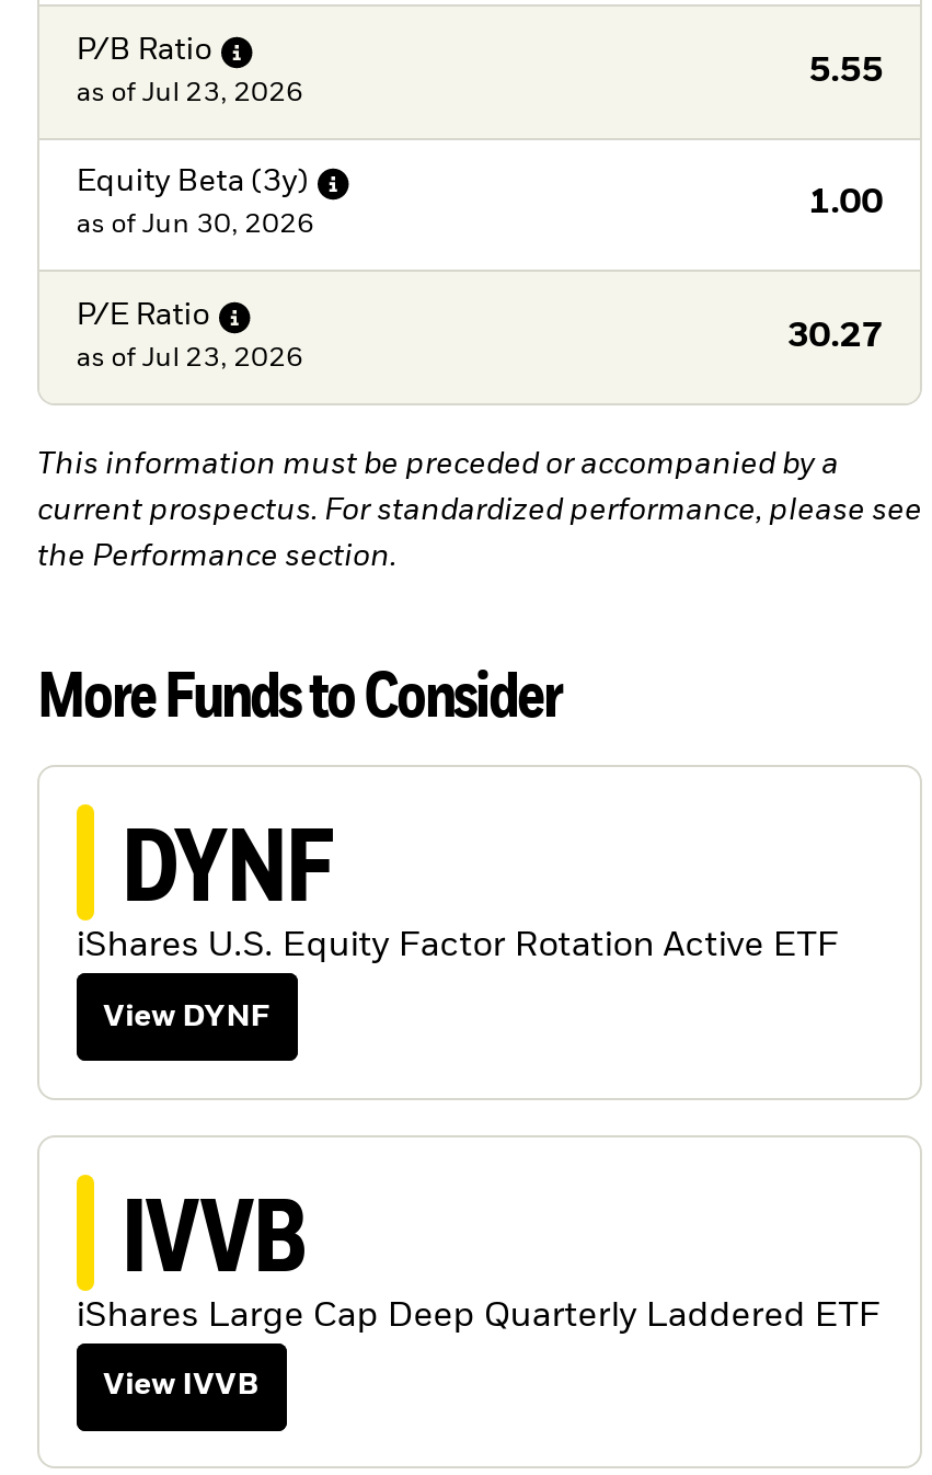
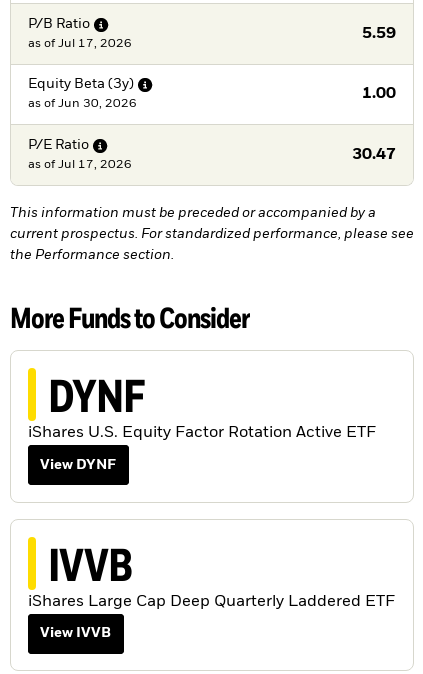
[809,55,883,90] 5.55 -> [362,26,396,42] 5.59
[76,82,304,108] as of Jul 23, 2026 -> [28,38,132,50] as of Jul 17, 2026
[787,320,883,355] 30.27 -> [352,147,396,163] 30.47
[76,347,304,373] as of Jul 23, 2026 -> [28,159,132,171] as of Jul 17, 2026

